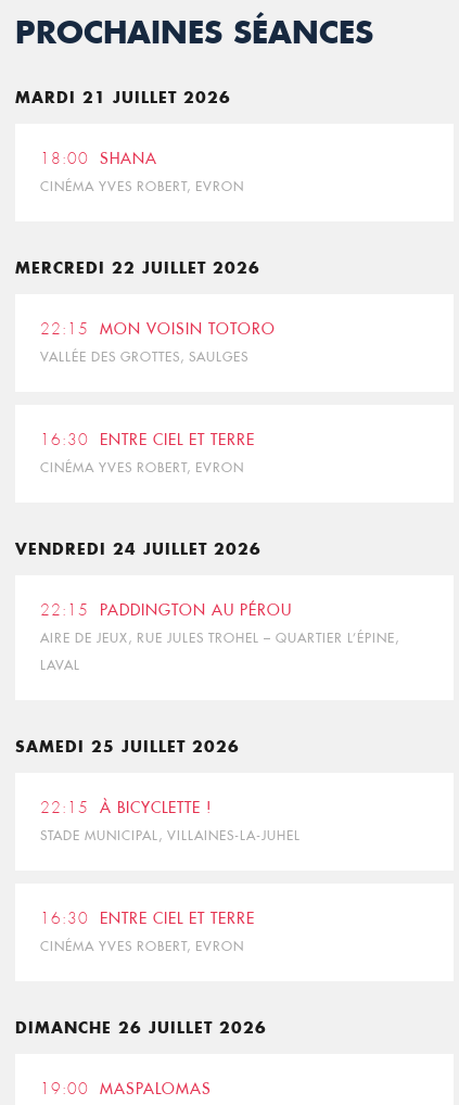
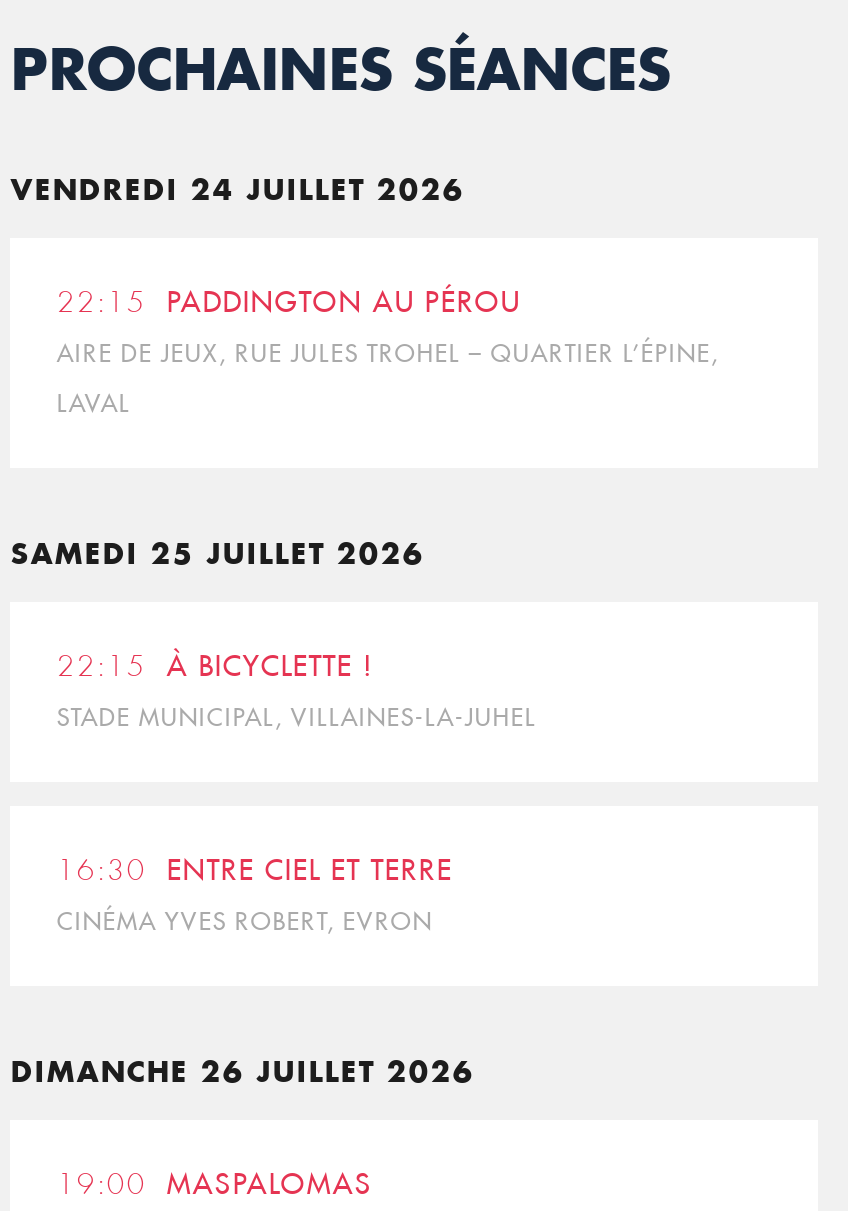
[16,87,245,194] MARDI 21 JUILLET 2026 | 18:00 SHANA | CINÉMA YVES ROBERT, EVRON -> none
[16,257,276,365] MERCREDI 22 JUILLET 2026 | 22:15 MON VOISIN TOTORO | VALLÉE DES GROTTES, SAULGES -> none
[41,430,255,475] 16:30 ENTRE CIEL ET TERRE | CINÉMA YVES ROBERT, EVRON -> none

